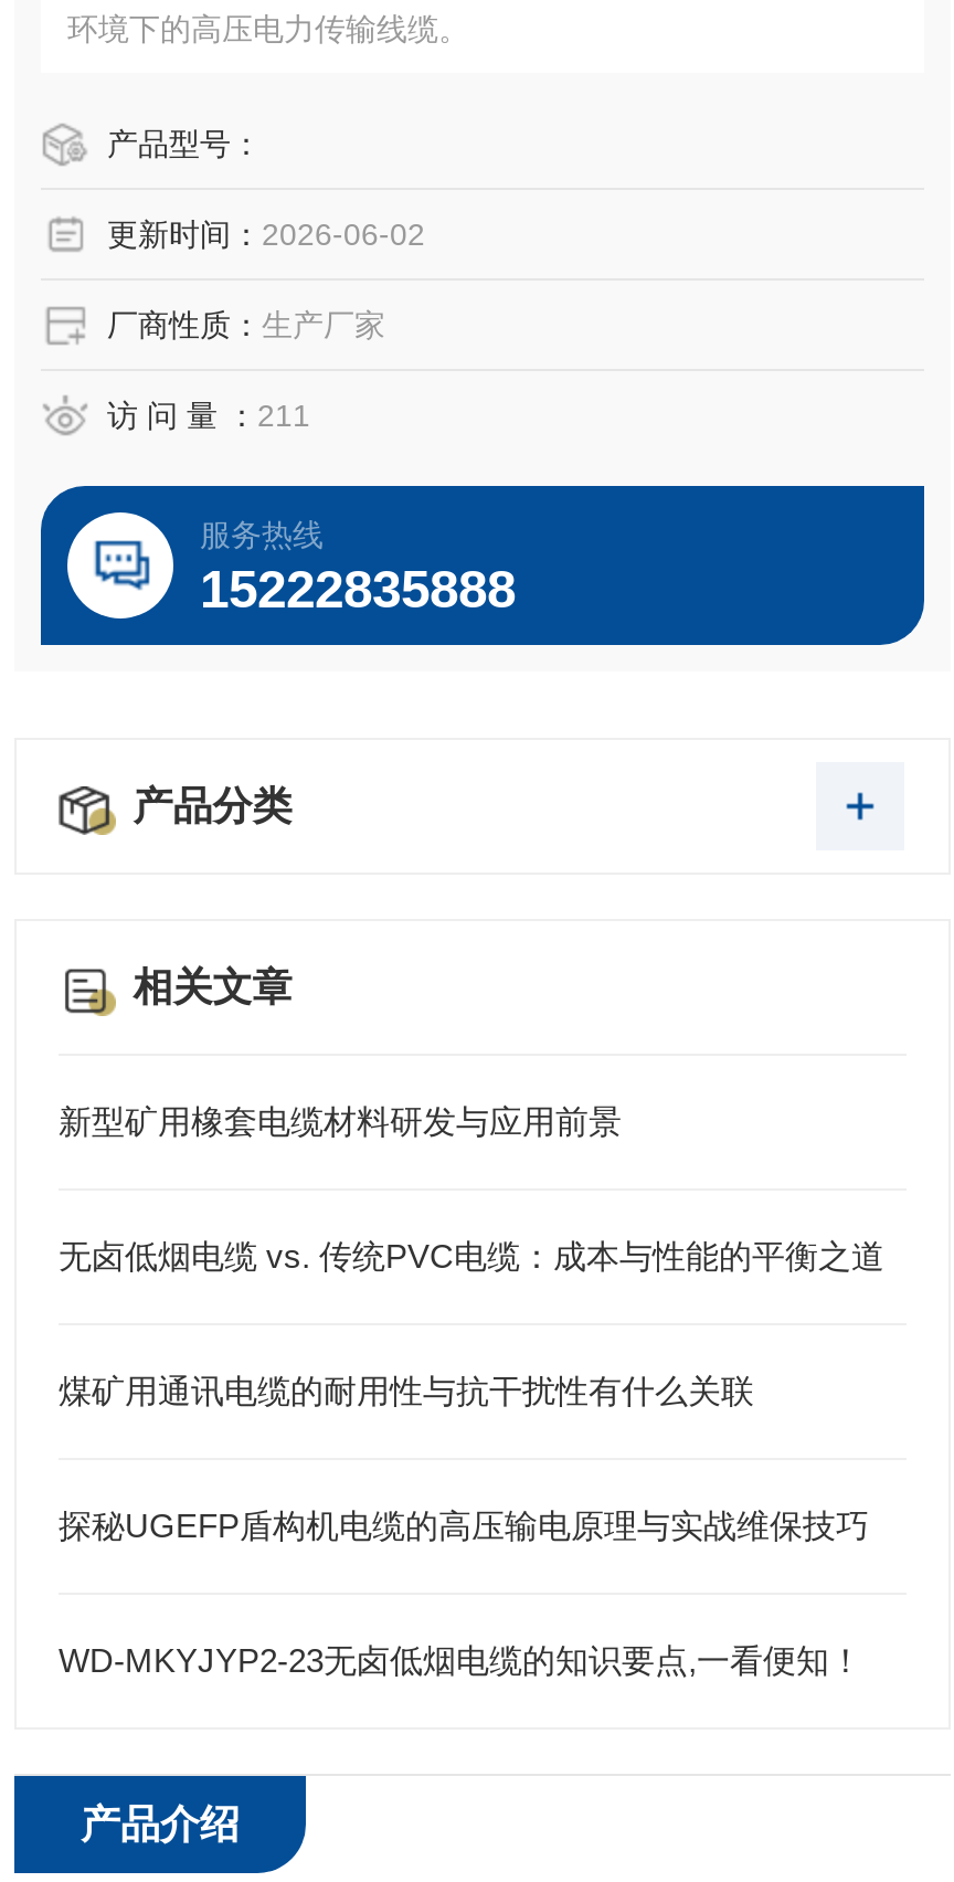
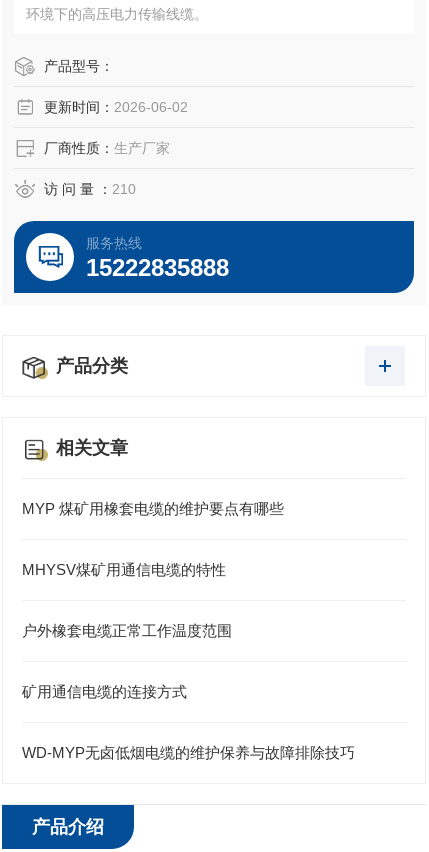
[107,398,310,433] 访 问 量 ：211 -> [44,181,136,197] 访 问 量 ：210
[59,1102,622,1140] 新型矿用橡套电缆材料研发与应用前景 -> [22,500,284,517] MYP 煤矿用橡套电缆的维护要点有哪些
[59,1237,884,1275] 无卤低烟电缆 vs. 传统PVC电缆：成本与性能的平衡之道 -> [22,561,226,578] MHYSV煤矿用通信电缆的特性
[59,1372,754,1409] 煤矿用通讯电缆的耐用性与抗干扰性有什么关联 -> [22,622,232,639] 户外橡套电缆正常工作温度范围
[59,1506,869,1544] 探秘UGEFP盾构机电缆的高压输电原理与实战维保技巧 -> [22,683,187,700] 矿用通信电缆的连接方式
[59,1641,862,1679] WD-MKYJYP2-23无卤低烟电缆的知识要点,一看便知！ -> [22,744,355,761] WD-MYP无卤低烟电缆的维护保养与故障排除技巧

